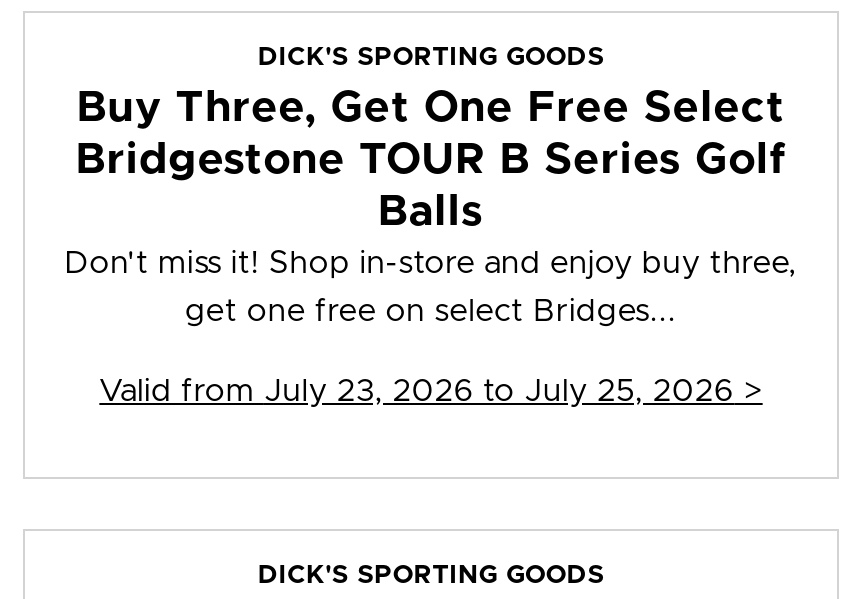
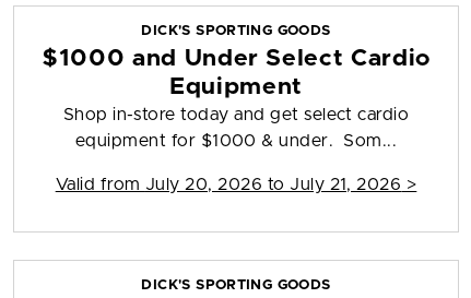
[64,87,798,279] Buy Three, Get One Free Select | Bridgestone TOUR B Series Golf | Balls | Don't miss it! Shop in-store and enjoy buy three, -> [42,47,431,124] $1000 and Under Select Cardio | Equipment | Shop in-store today and get select cardio
[185,295,677,327] get one free on select Bridges... -> [75,132,397,150] equipment for $1000 & under. Som...
[99,375,763,407] Valid from July 23, 2026 to July 25, 2026 > -> [55,176,417,193] Valid from July 20, 2026 to July 21, 2026 >

